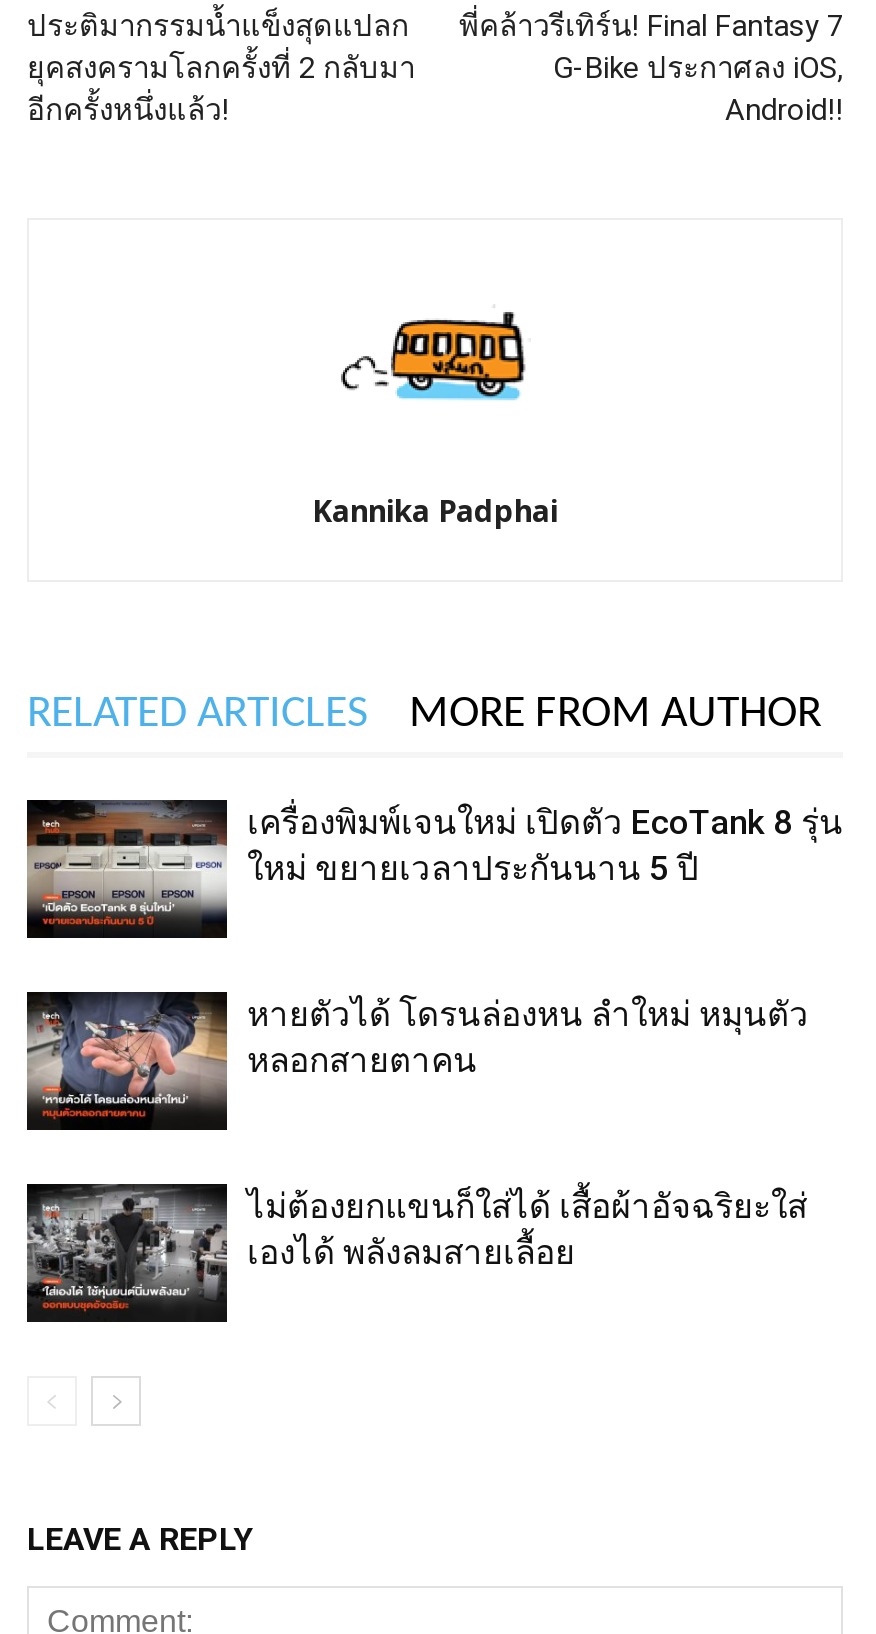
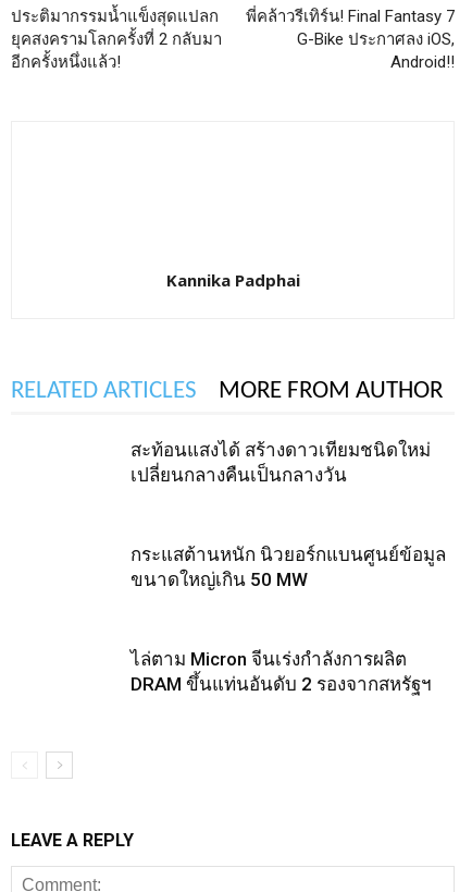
[339,310,527,402] [image] -> none
[25,798,229,940] [image] -> none
[247,802,843,888] เครื่องพิมพ์เจนใหม่ เปิดตัว EcoTank 8 รุ่น | ใหม่ ขยายเวลาประกันนาน 5 ปี -> [131,439,431,486] สะท้อนแสงได้ สร้างดาวเทียมชนิดใหม่ | เปลี่ยนกลางคืนเป็นกลางวัน
[25,990,229,1132] [image] -> none
[247,994,809,1080] หายตัวได้ โดรนล่องหน ลำใหม่ หมุนตัว | หลอกสายตาคน -> [131,544,446,591] กระแสต้านหนัก นิวยอร์กแบนศูนย์ข้อมูล | ขนาดใหญ่เกิน 50 MW
[25,1182,229,1324] [image] -> none
[247,1186,807,1272] ไม่ต้องยกแขนก็ใส่ได้ เสื้อผ้าอัจฉริยะใส่ | เองได้ พลังลมสายเลื้อย -> [131,648,432,695] ไล่ตาม Micron จีนเร่งกำลังการผลิต | DRAM ขึ้นแท่นอันดับ 2 รองจากสหรัฐฯ

